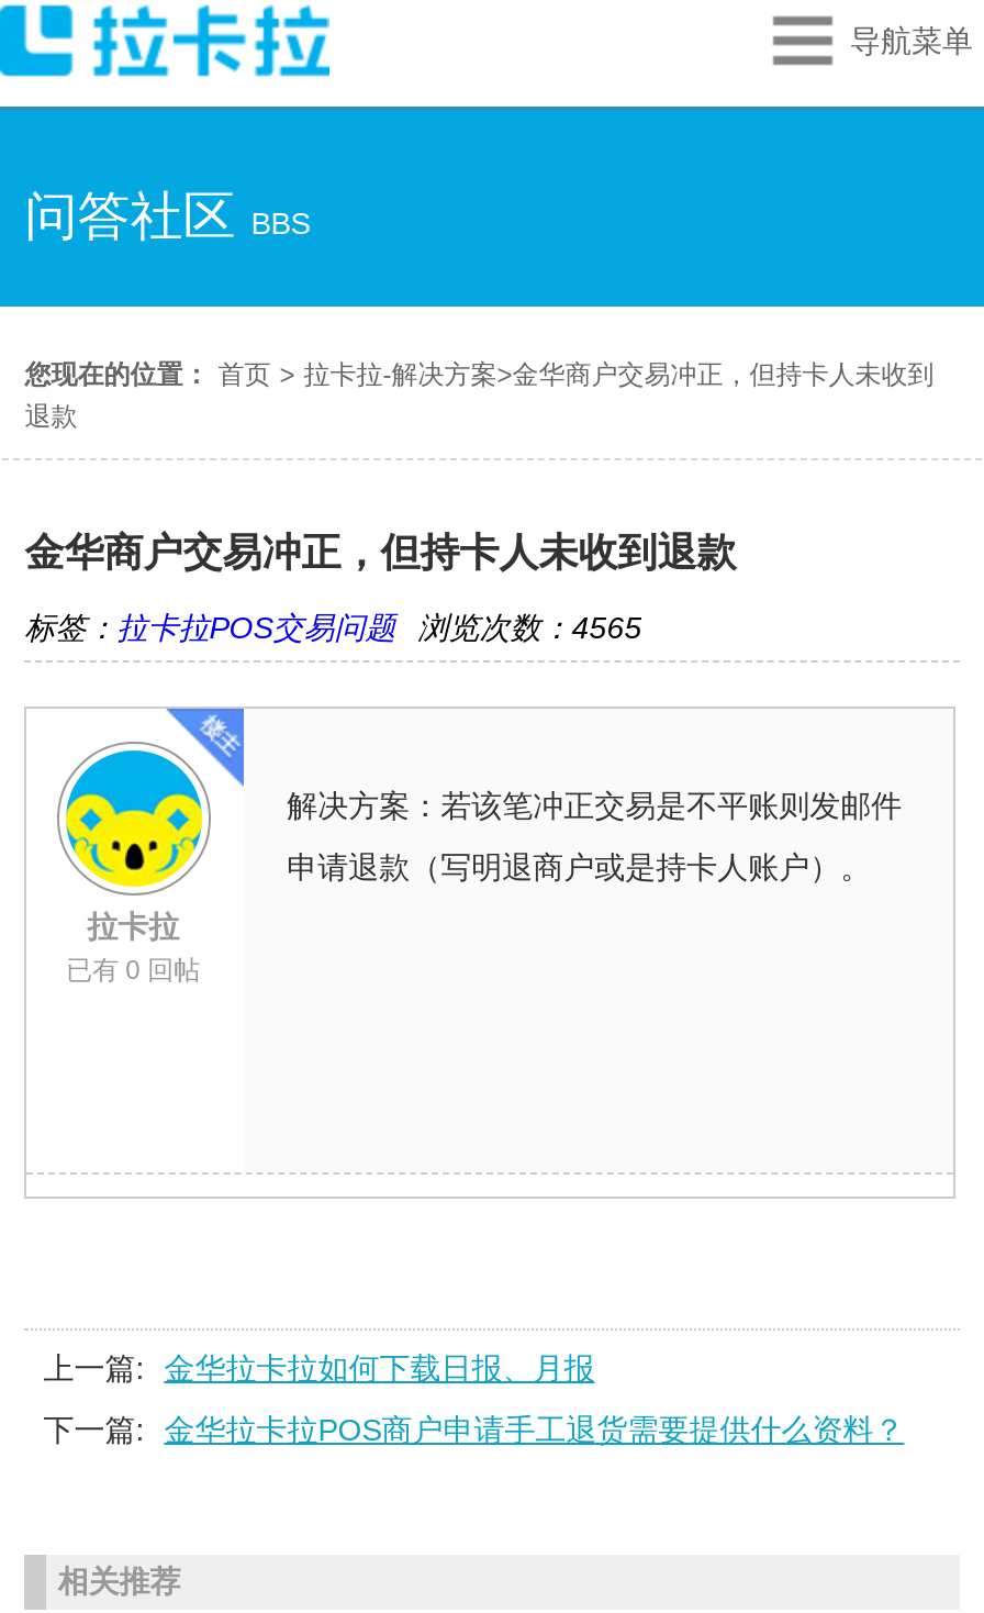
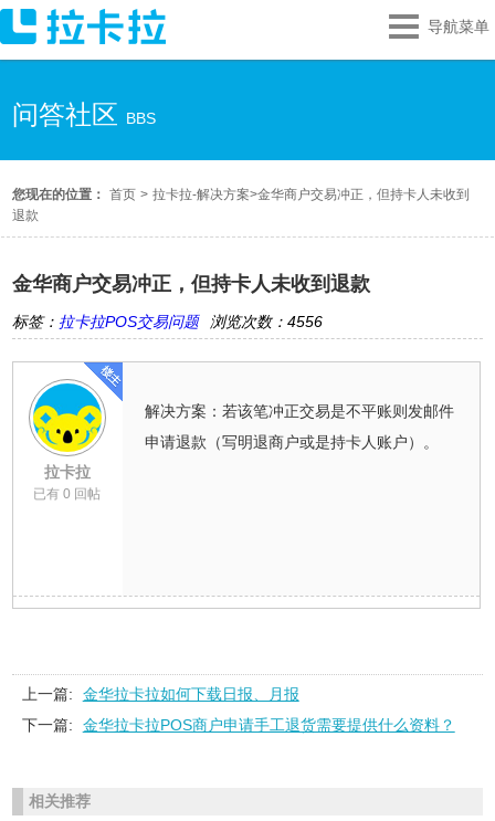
[418,610,642,645] 浏览次数：4565 -> [210,313,323,330] 浏览次数：4556

